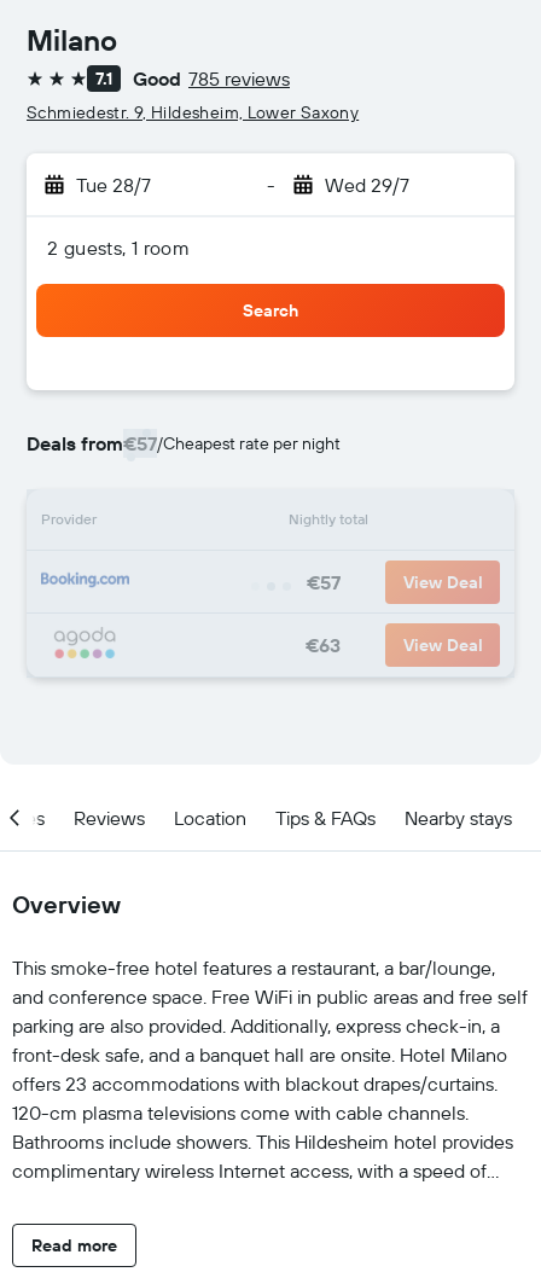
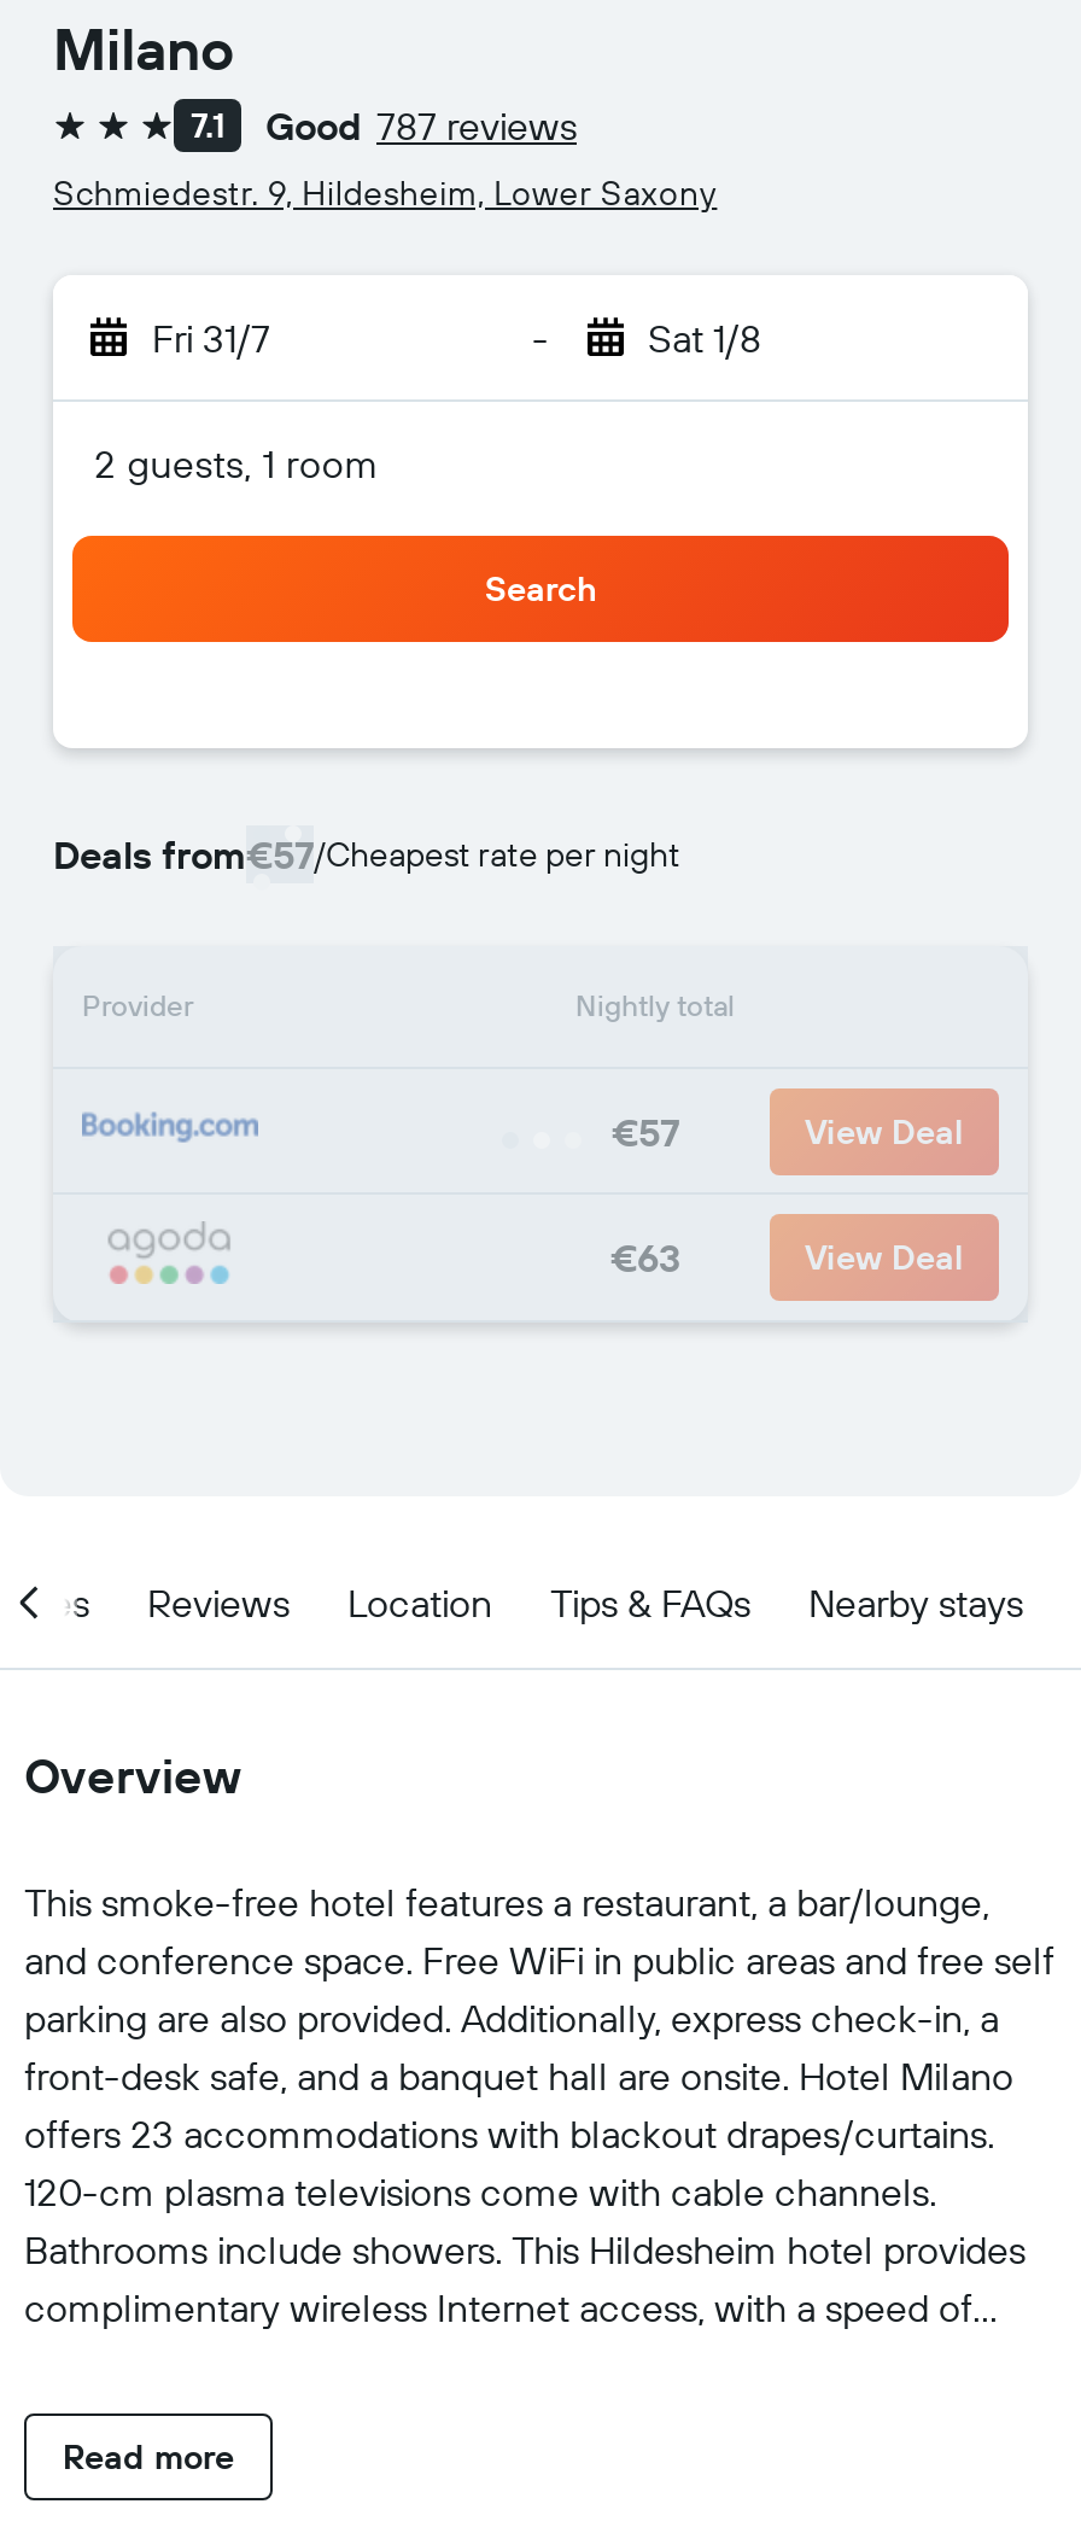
[133,66,290,91] Good 785 reviews -> [265,101,577,150] Good 787 reviews
[76,173,151,197] Tue 28/7 -> [152,314,270,362] Fri 31/7
[324,173,409,197] Wed 29/7 -> [648,314,761,362] Sat 1/8

